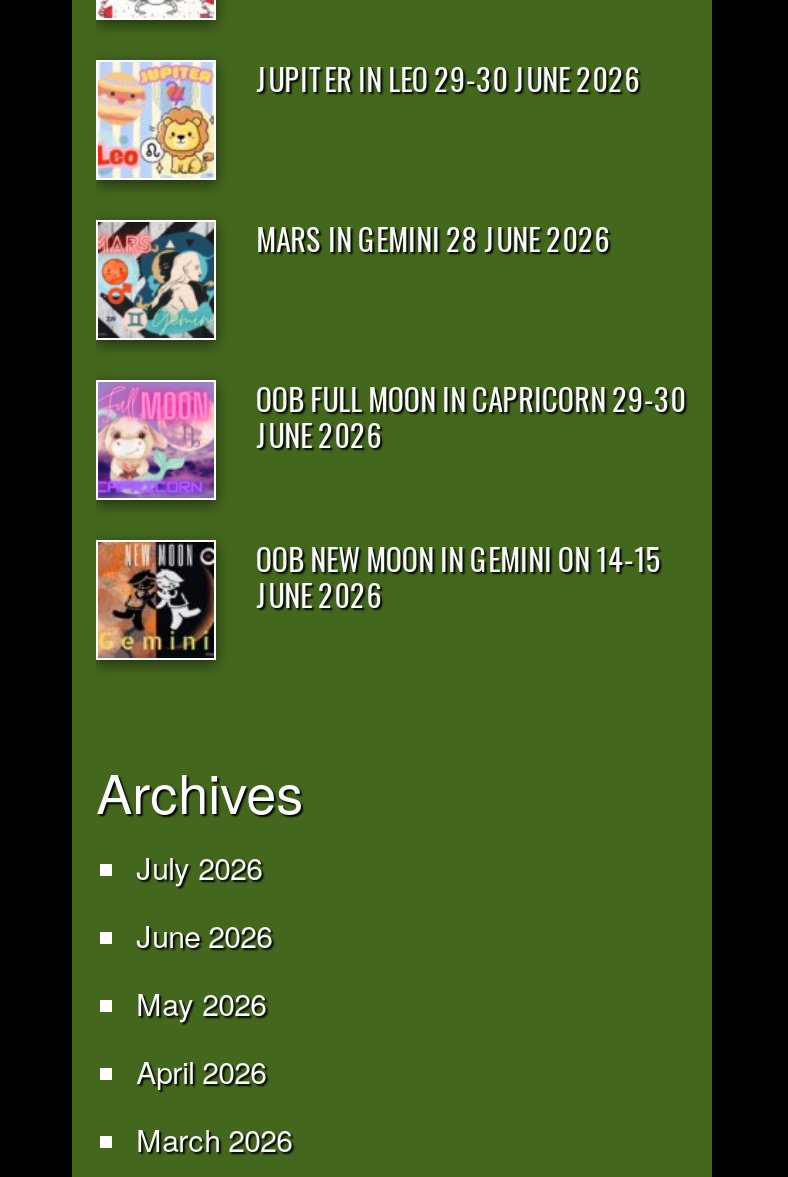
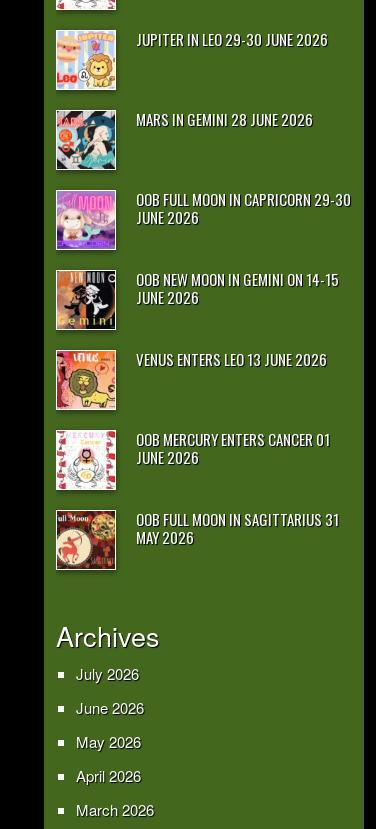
none -> [56,348,327,410] [image] | VENUS ENTERS LEO 13 JUNE 2026
none -> [56,428,339,548] [image] | OOB MERCURY ENTERS CANCER 01 | JUNE 2026 | OOB FULL MOON IN SAGITTARIUS 31 | MAY 2026
none -> [56,510,116,570] [image]

